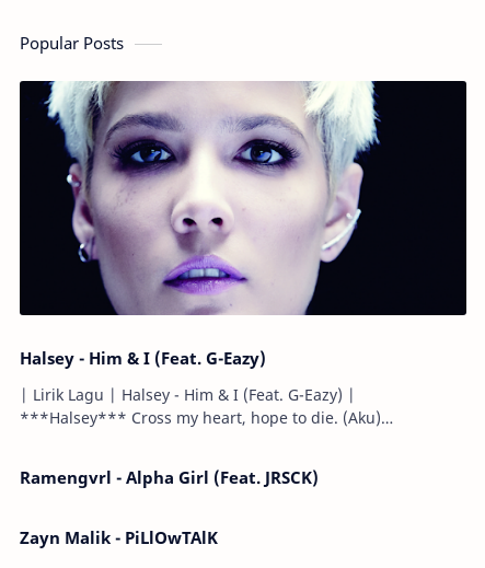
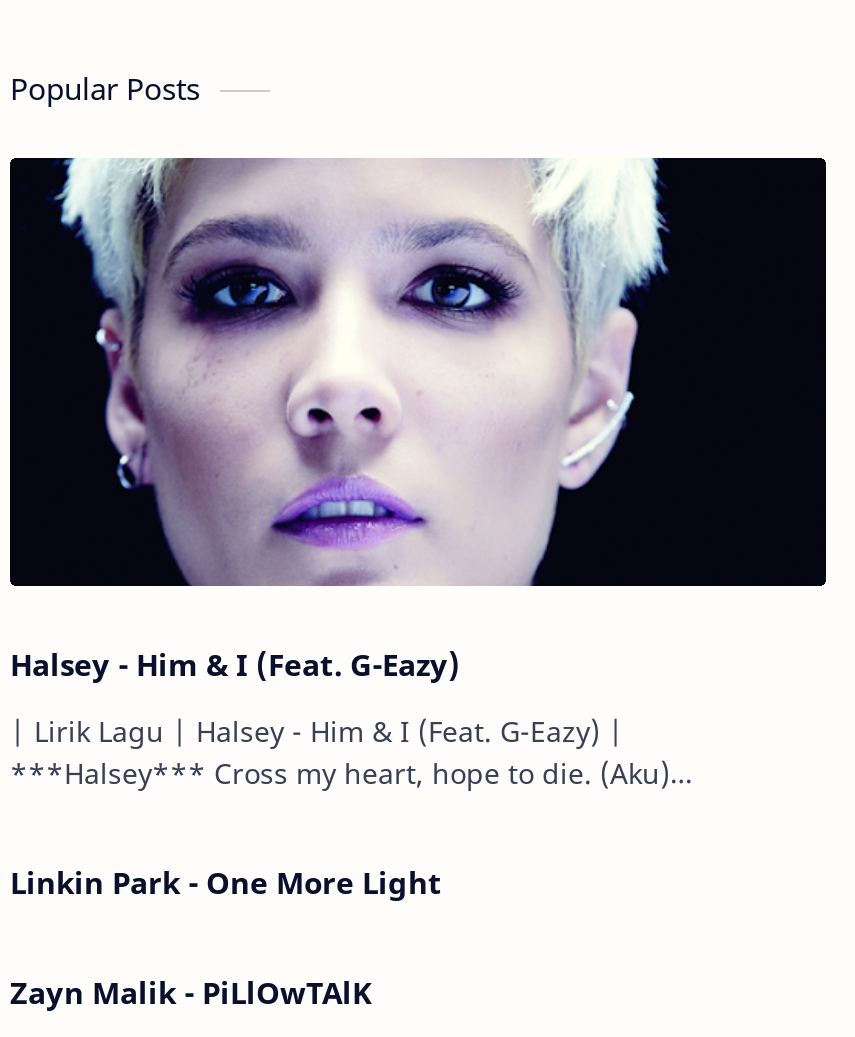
[20,466,319,488] Ramengvrl - Alpha Girl (Feat. JRSCK) -> [10,861,442,901] Linkin Park - One More Light

